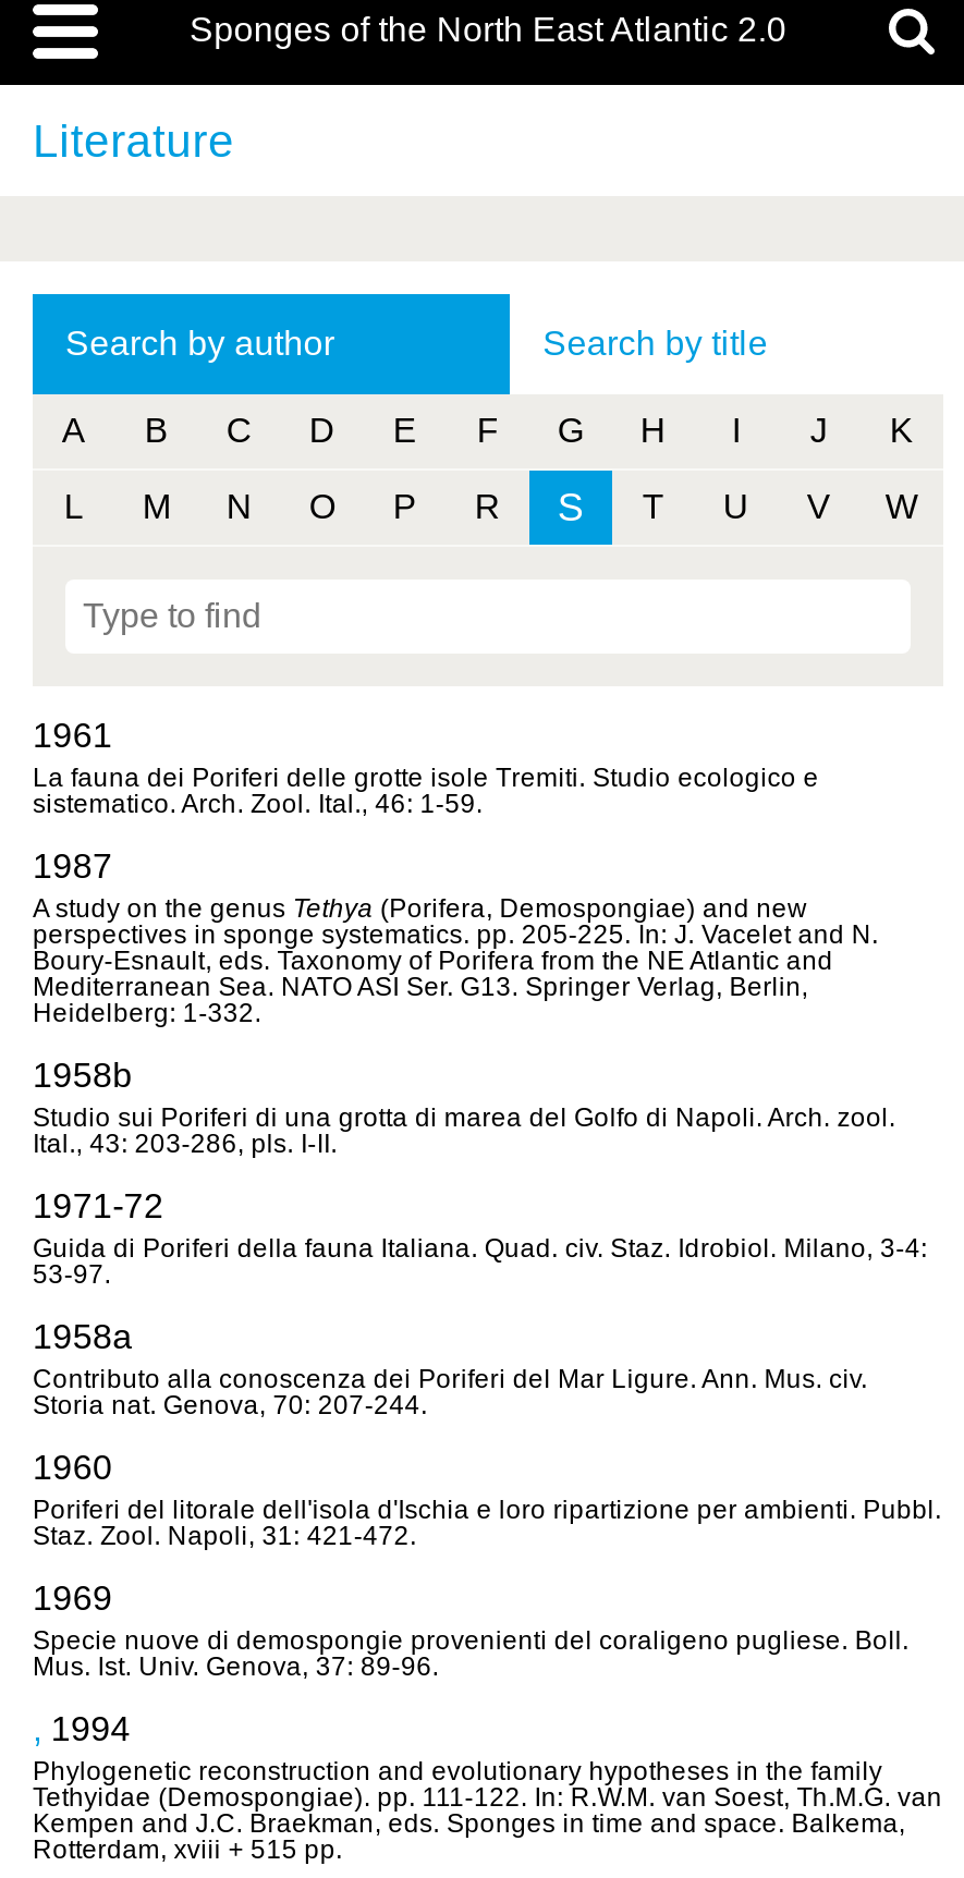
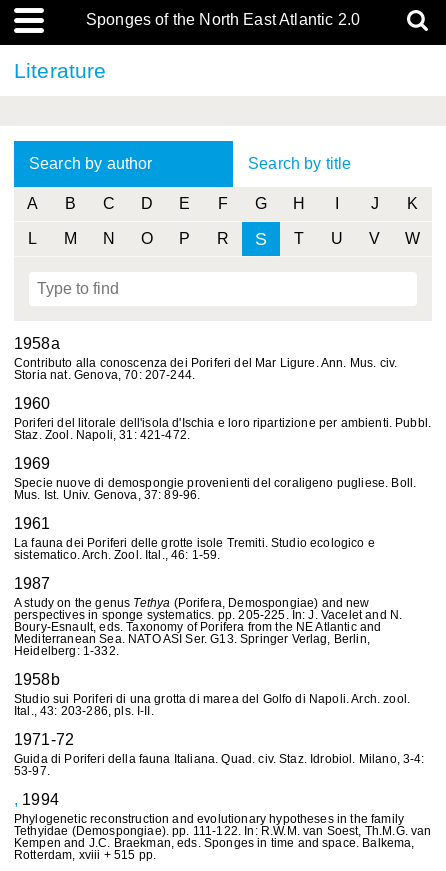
moved [33,717,927,1290] -> [14,515,425,778]: 1961 | La fauna dei Poriferi delle grotte isole Tremiti. Studio ecologico e | sistematico. Arch. Zool. Ital., 46: 1-59. | ... | Guida di Poriferi della fauna Italiana. Quad. civ. Staz. Idrobiol. Milano, 3-4: | 53-97.
moved [33,1318,941,1682] -> [14,335,431,502]: 1958a | Contributo alla conoscenza dei Poriferi del Mar Ligure. Ann. Mus. civ. | Storia nat. Genova, 70: 207-244. | ... | Specie nuove di demospongie provenienti del coraligeno pugliese. Boll. | Mus. Ist. Univ. Genova, 37: 89-96.

